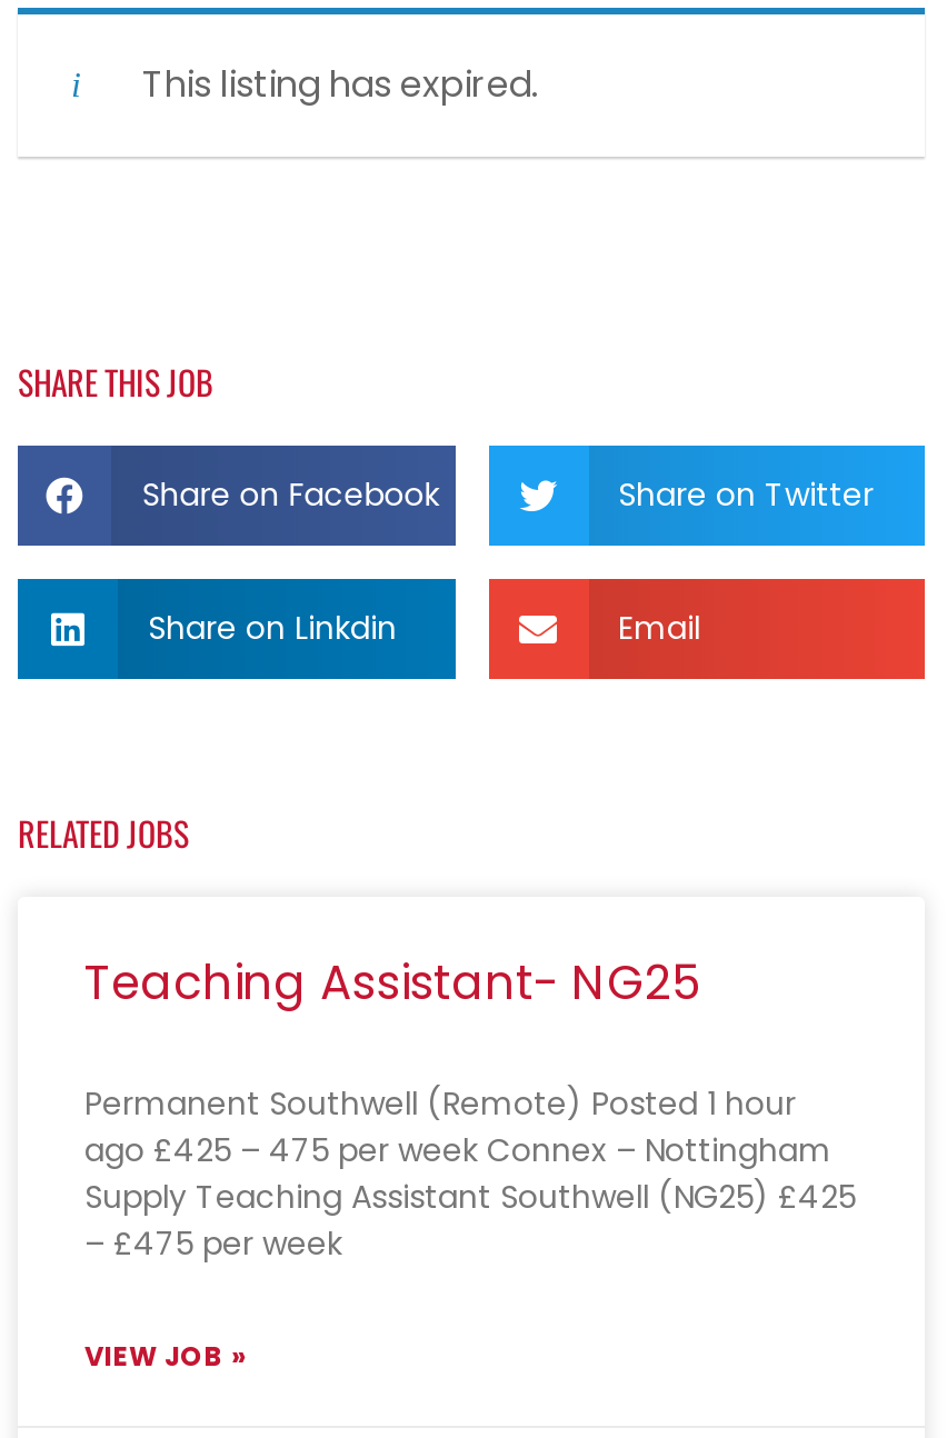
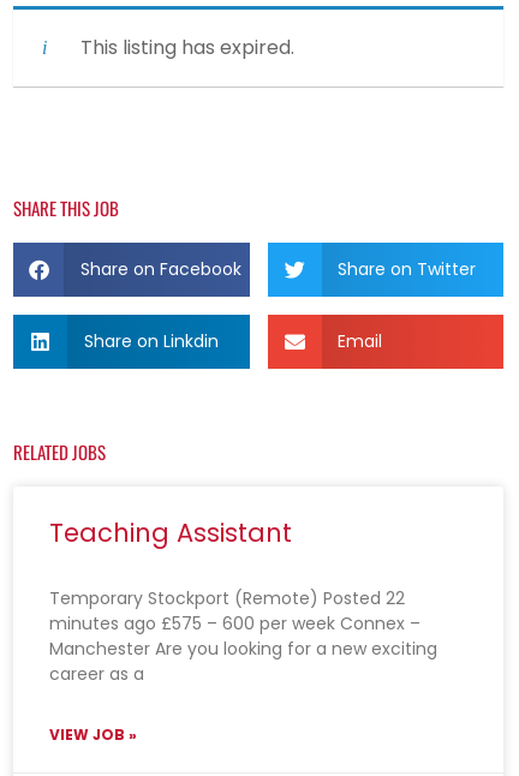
[84,950,700,1014] Teaching Assistant- NG25 -> [49,515,292,550] Teaching Assistant
[84,1081,856,1266] Permanent Southwell (Remote) Posted 1 hour | ago £425 – 475 per week Connex – Nottingham | Supply Teaching Assistant Southwell (NG25) £425 | – £475 per week -> [49,586,437,686] Temporary Stockport (Remote) Posted 22 | minutes ago £575 – 600 per week Connex – | Manchester Are you looking for a new exciting | career as a

